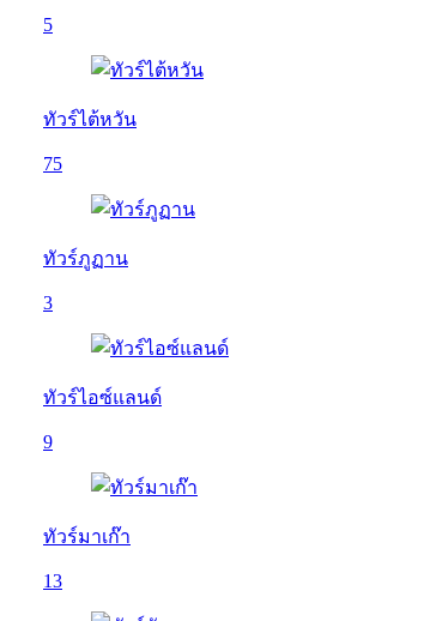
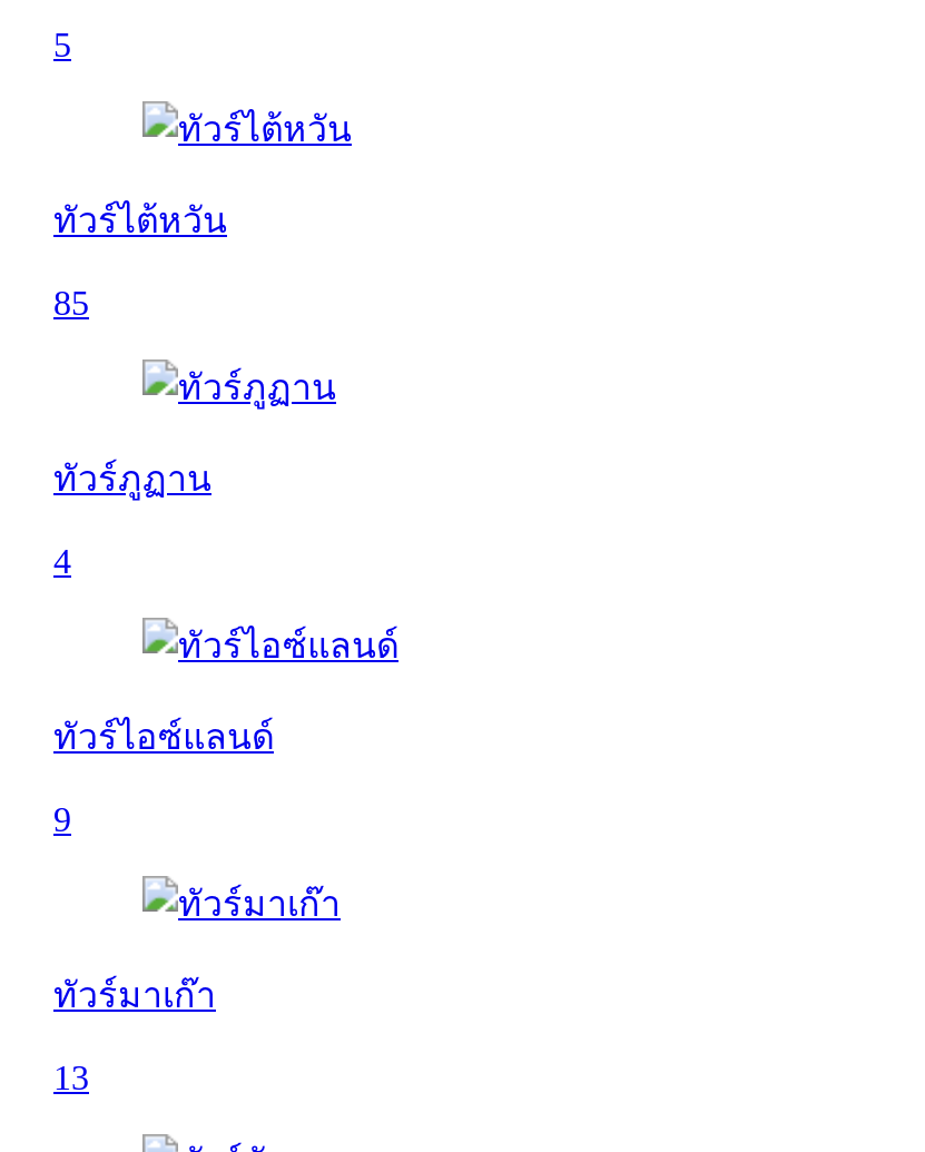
[43,153,62,174] 75 -> [53,284,89,322] 85
[43,293,53,313] 3 -> [53,542,71,580] 4

